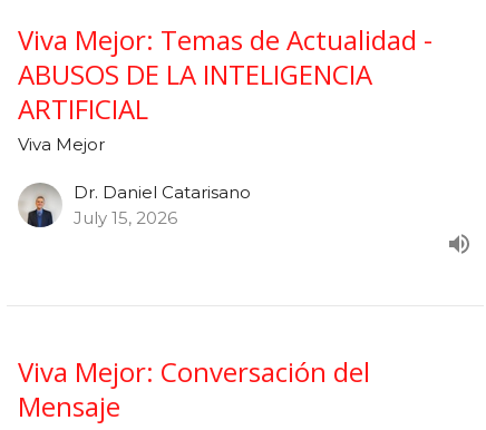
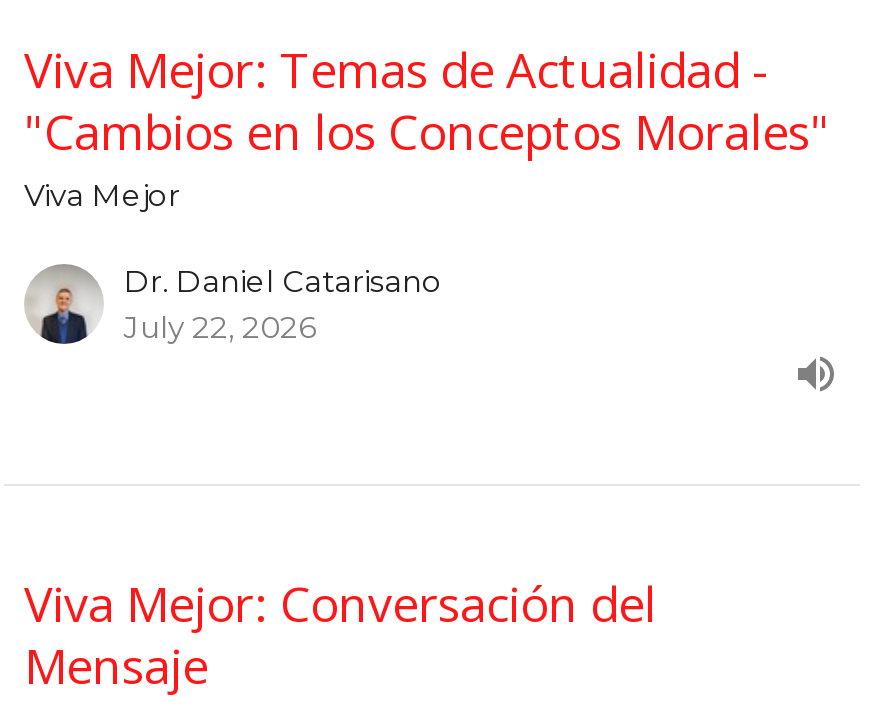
[18,56,372,127] ABUSOS DE LA INTELIGENCIA | ARTIFICIAL -> [24,97,830,163] "Cambios en los Conceptos Morales"
[74,207,177,229] July 15, 2026 -> [124,307,316,345] July 22, 2026

